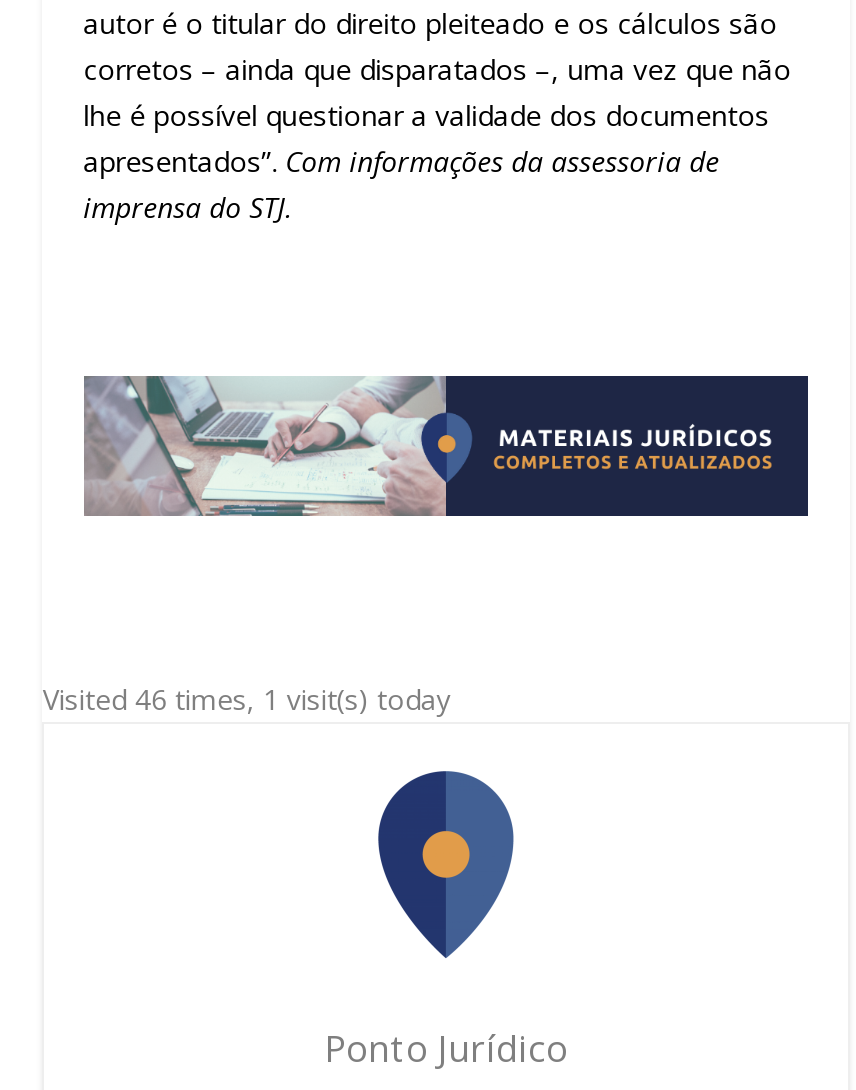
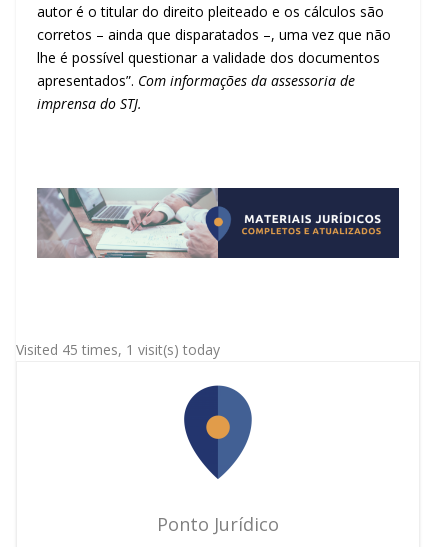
[43,680,451,718] Visited 46 times, 1 visit(s) today -> [16,340,220,359] Visited 45 times, 1 visit(s) today

